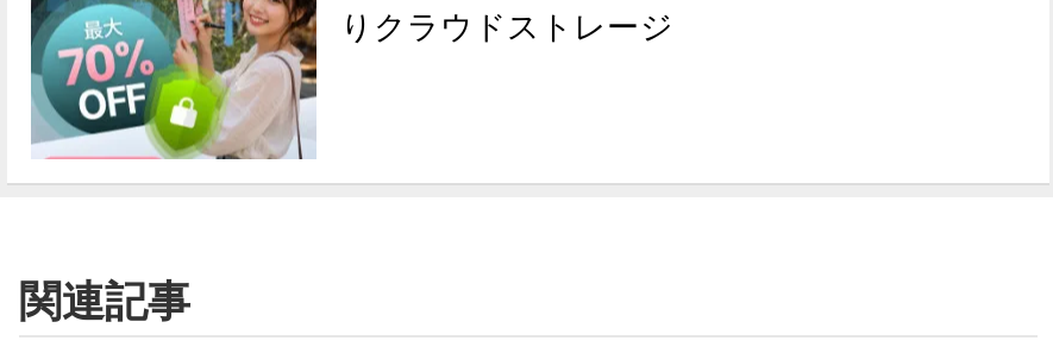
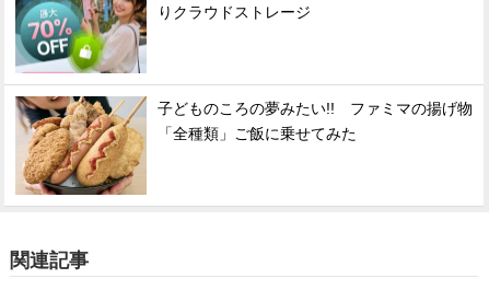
none -> [15,95,473,196] [image] | 子どものころの夢みたい!! ファミマの揚げ物 | 「全種類」ご飯に乗せてみた

